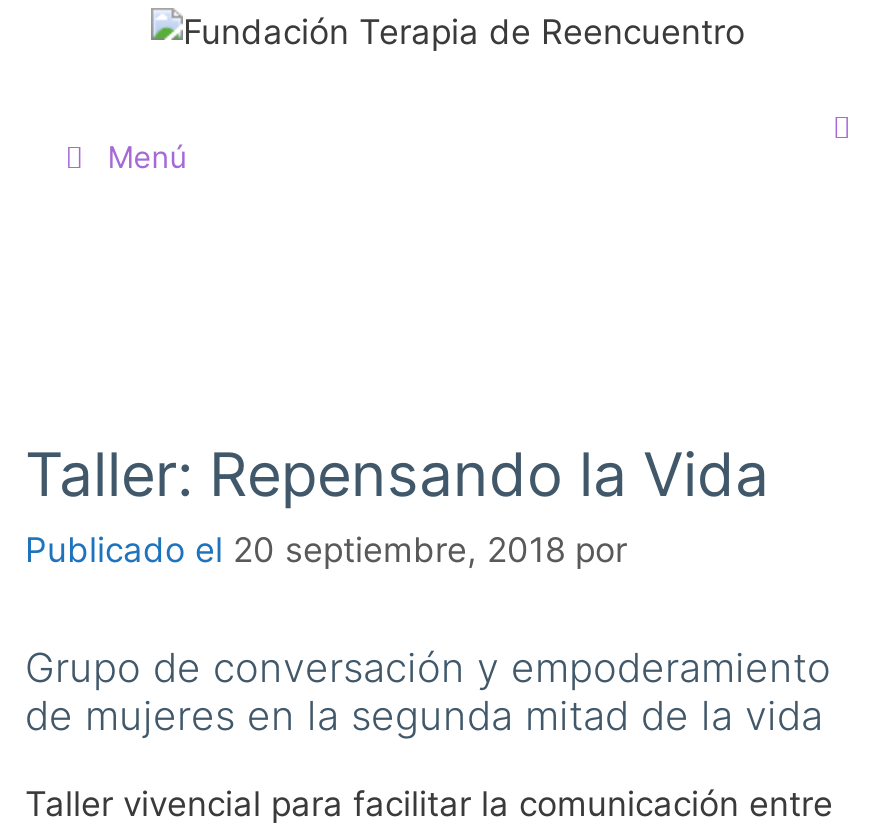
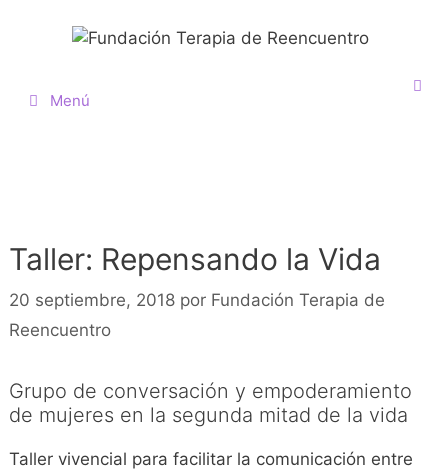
[233,531,627,571] 20 septiembre, 2018 por -> [9,290,385,340] 20 septiembre, 2018 por Fundación Terapia de | Reencuentro

